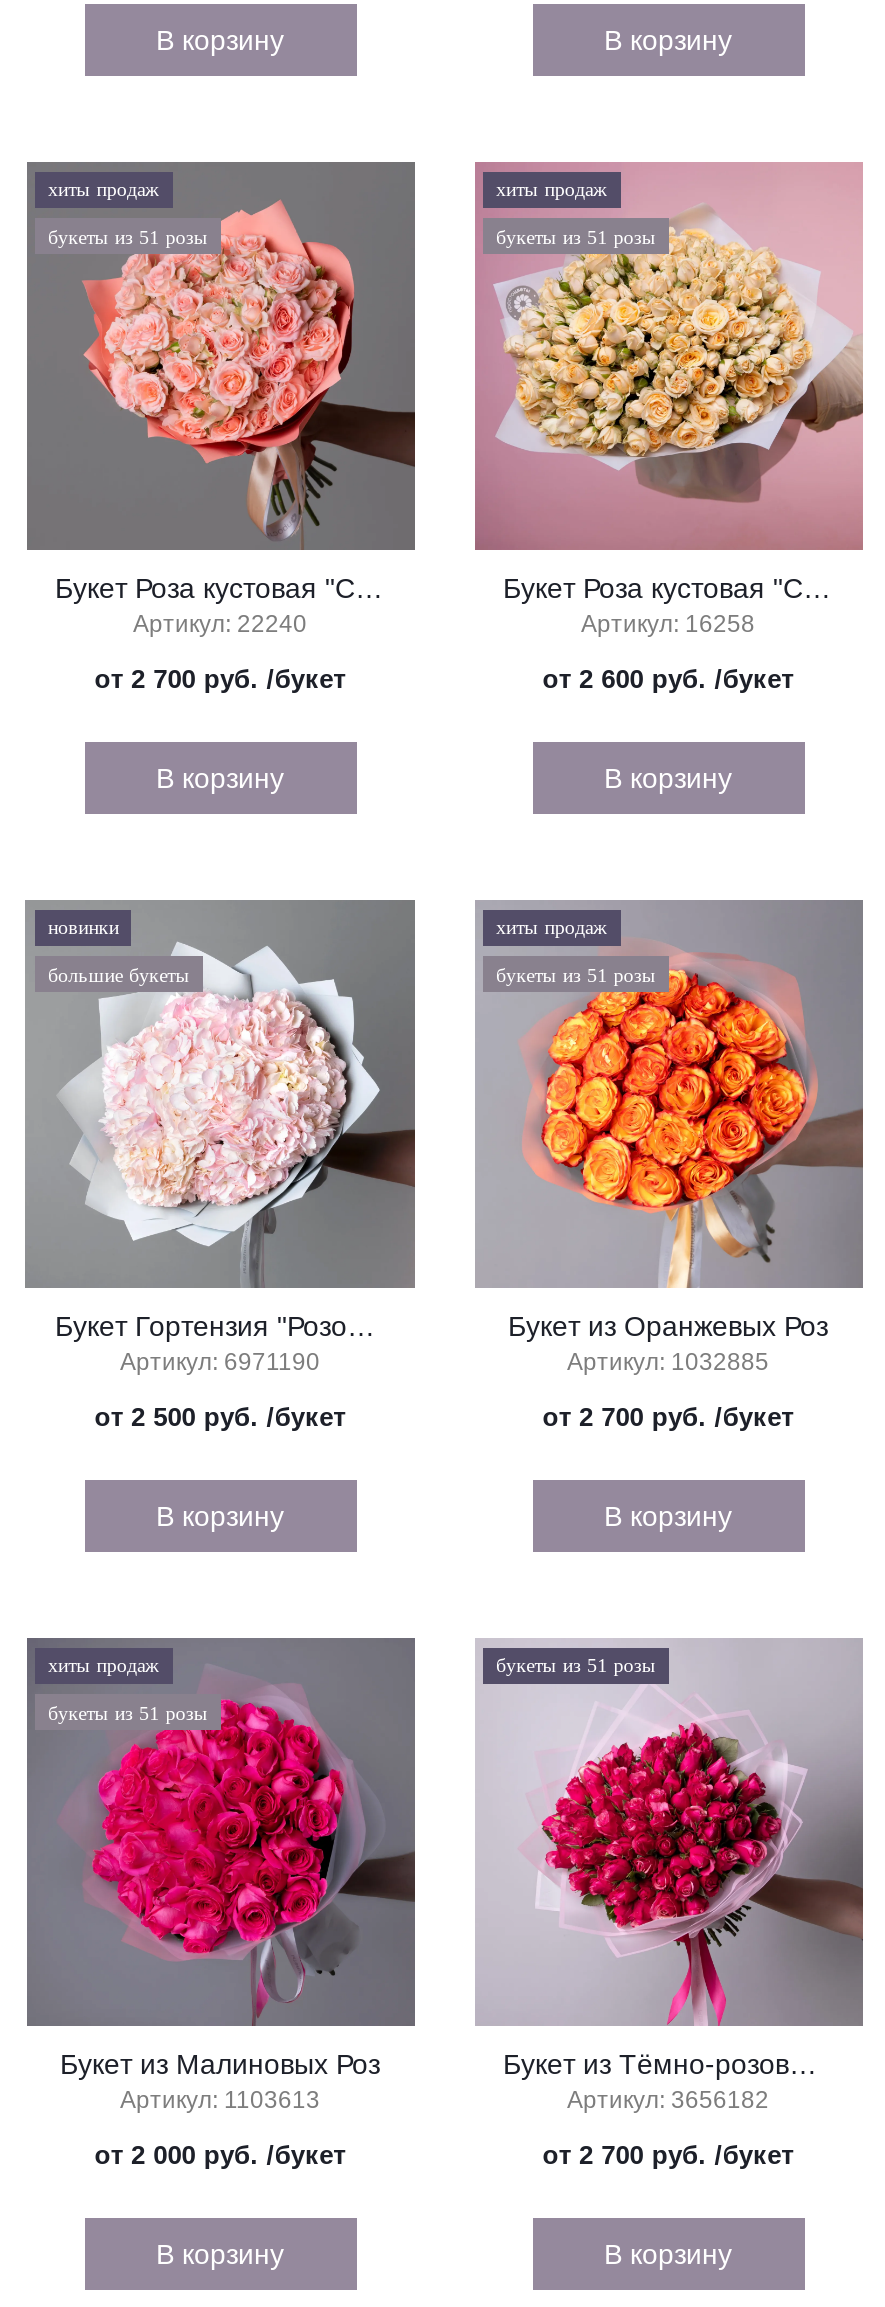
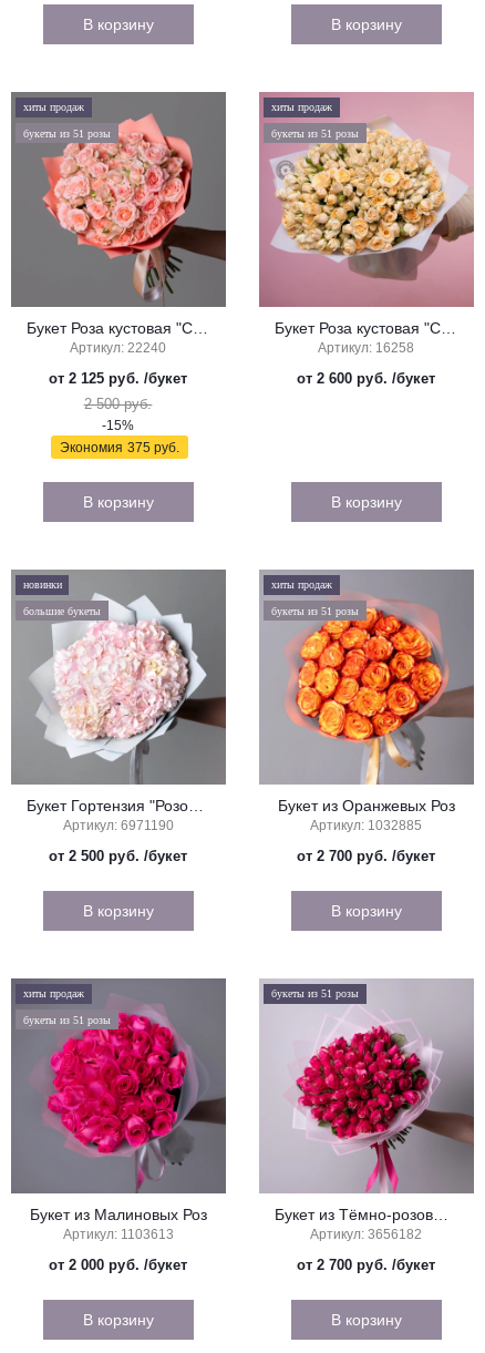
[95,664,345,694] от 2 700 руб. /букет -> [48,370,187,455] от 2 125 руб. /букет | 2 500 руб. | -15% | Экономия 375 руб.

